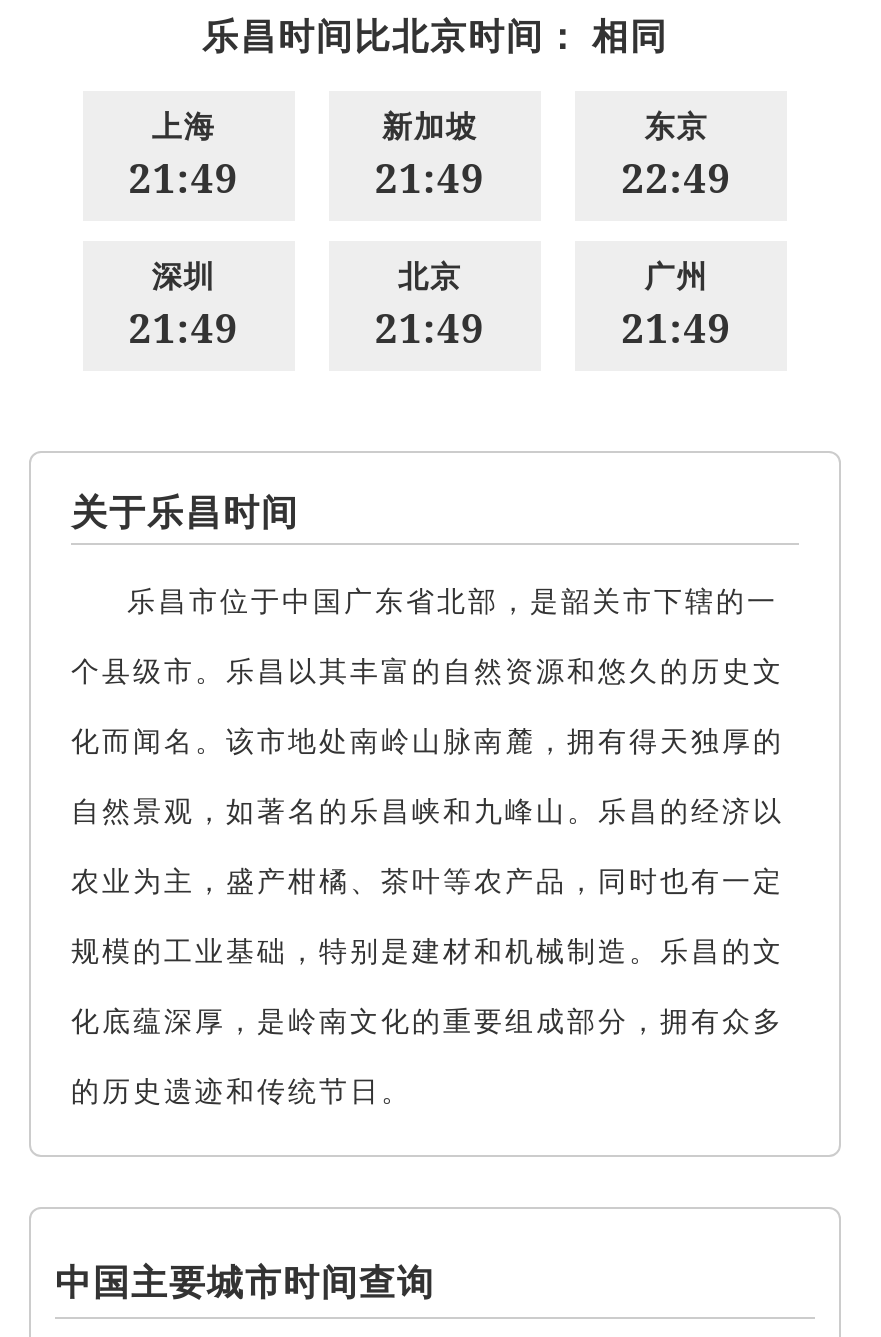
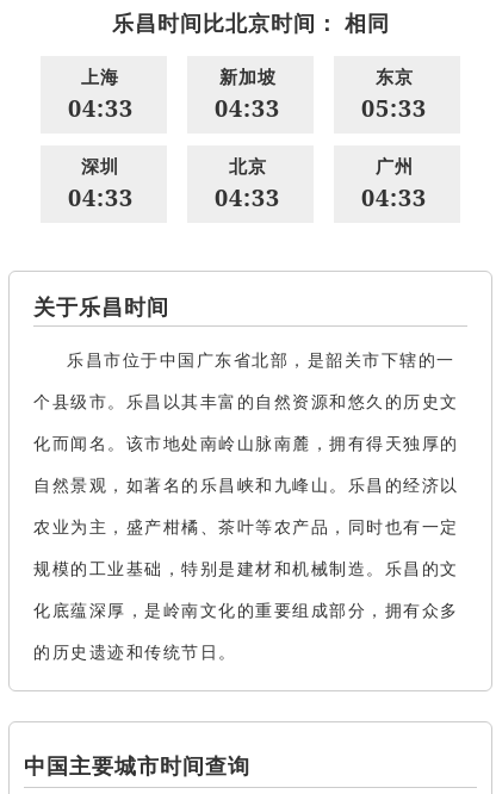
[129,151,239,205] 21:49 -> [68,92,133,124] 04:33
[375,151,485,205] 21:49 -> [215,92,280,124] 04:33
[621,151,731,205] 22:49 -> [362,92,427,124] 05:33
[129,301,239,355] 21:49 -> [68,181,133,213] 04:33
[375,301,485,355] 21:49 -> [215,181,280,213] 04:33
[621,301,731,355] 21:49 -> [362,181,427,213] 04:33

